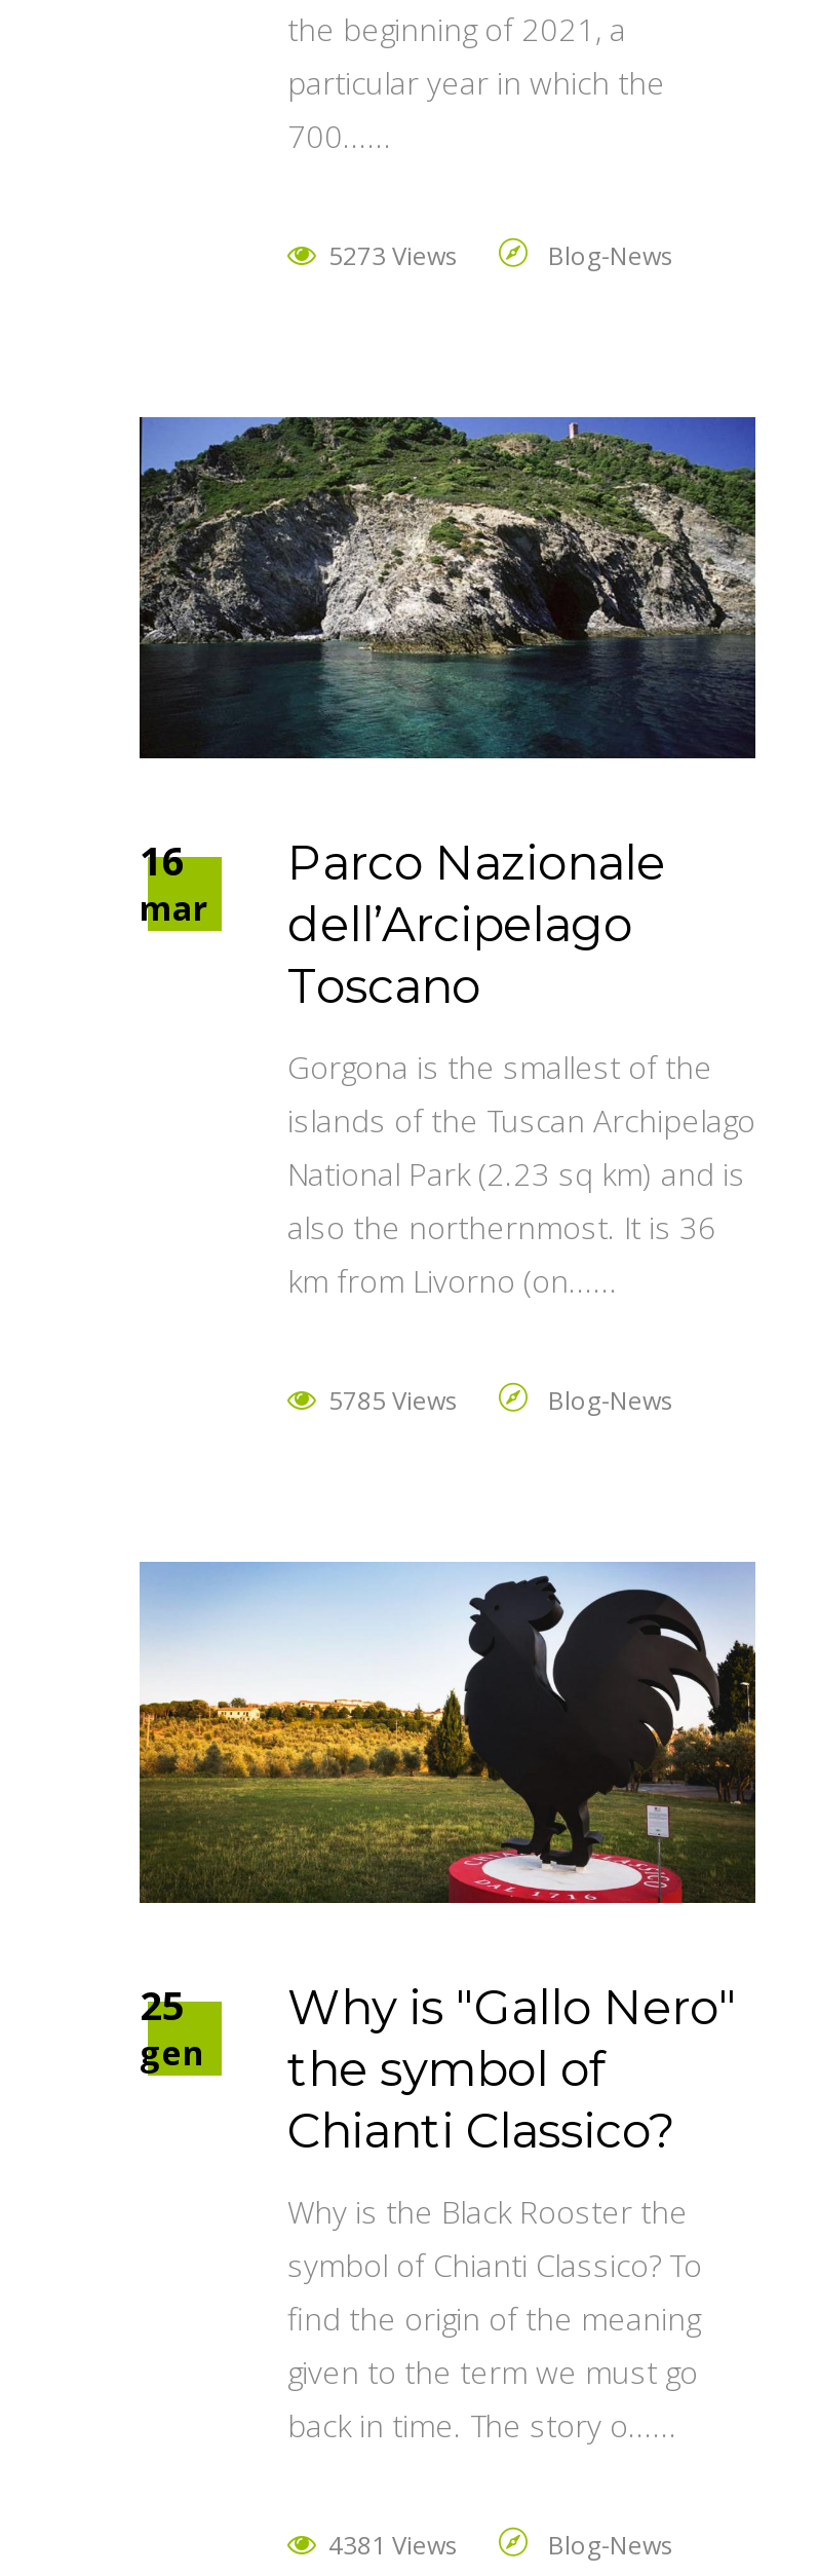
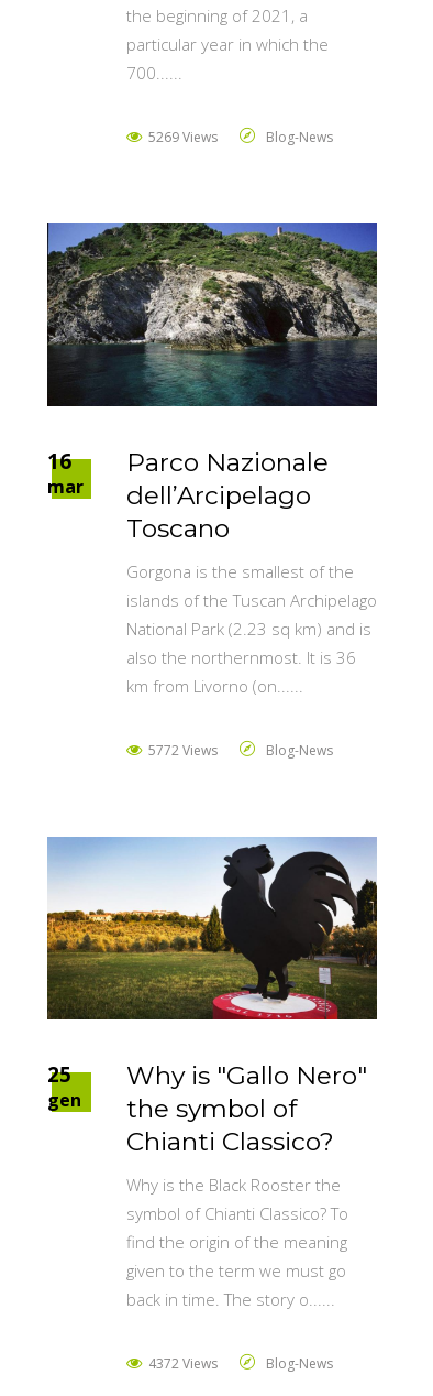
[328,238,458,273] 5273 Views -> [148,128,218,146] 5269 Views
[328,1383,458,1418] 5785 Views -> [148,741,218,760] 5772 Views
[328,2528,458,2563] 4381 Views -> [148,1354,218,1373] 4372 Views

